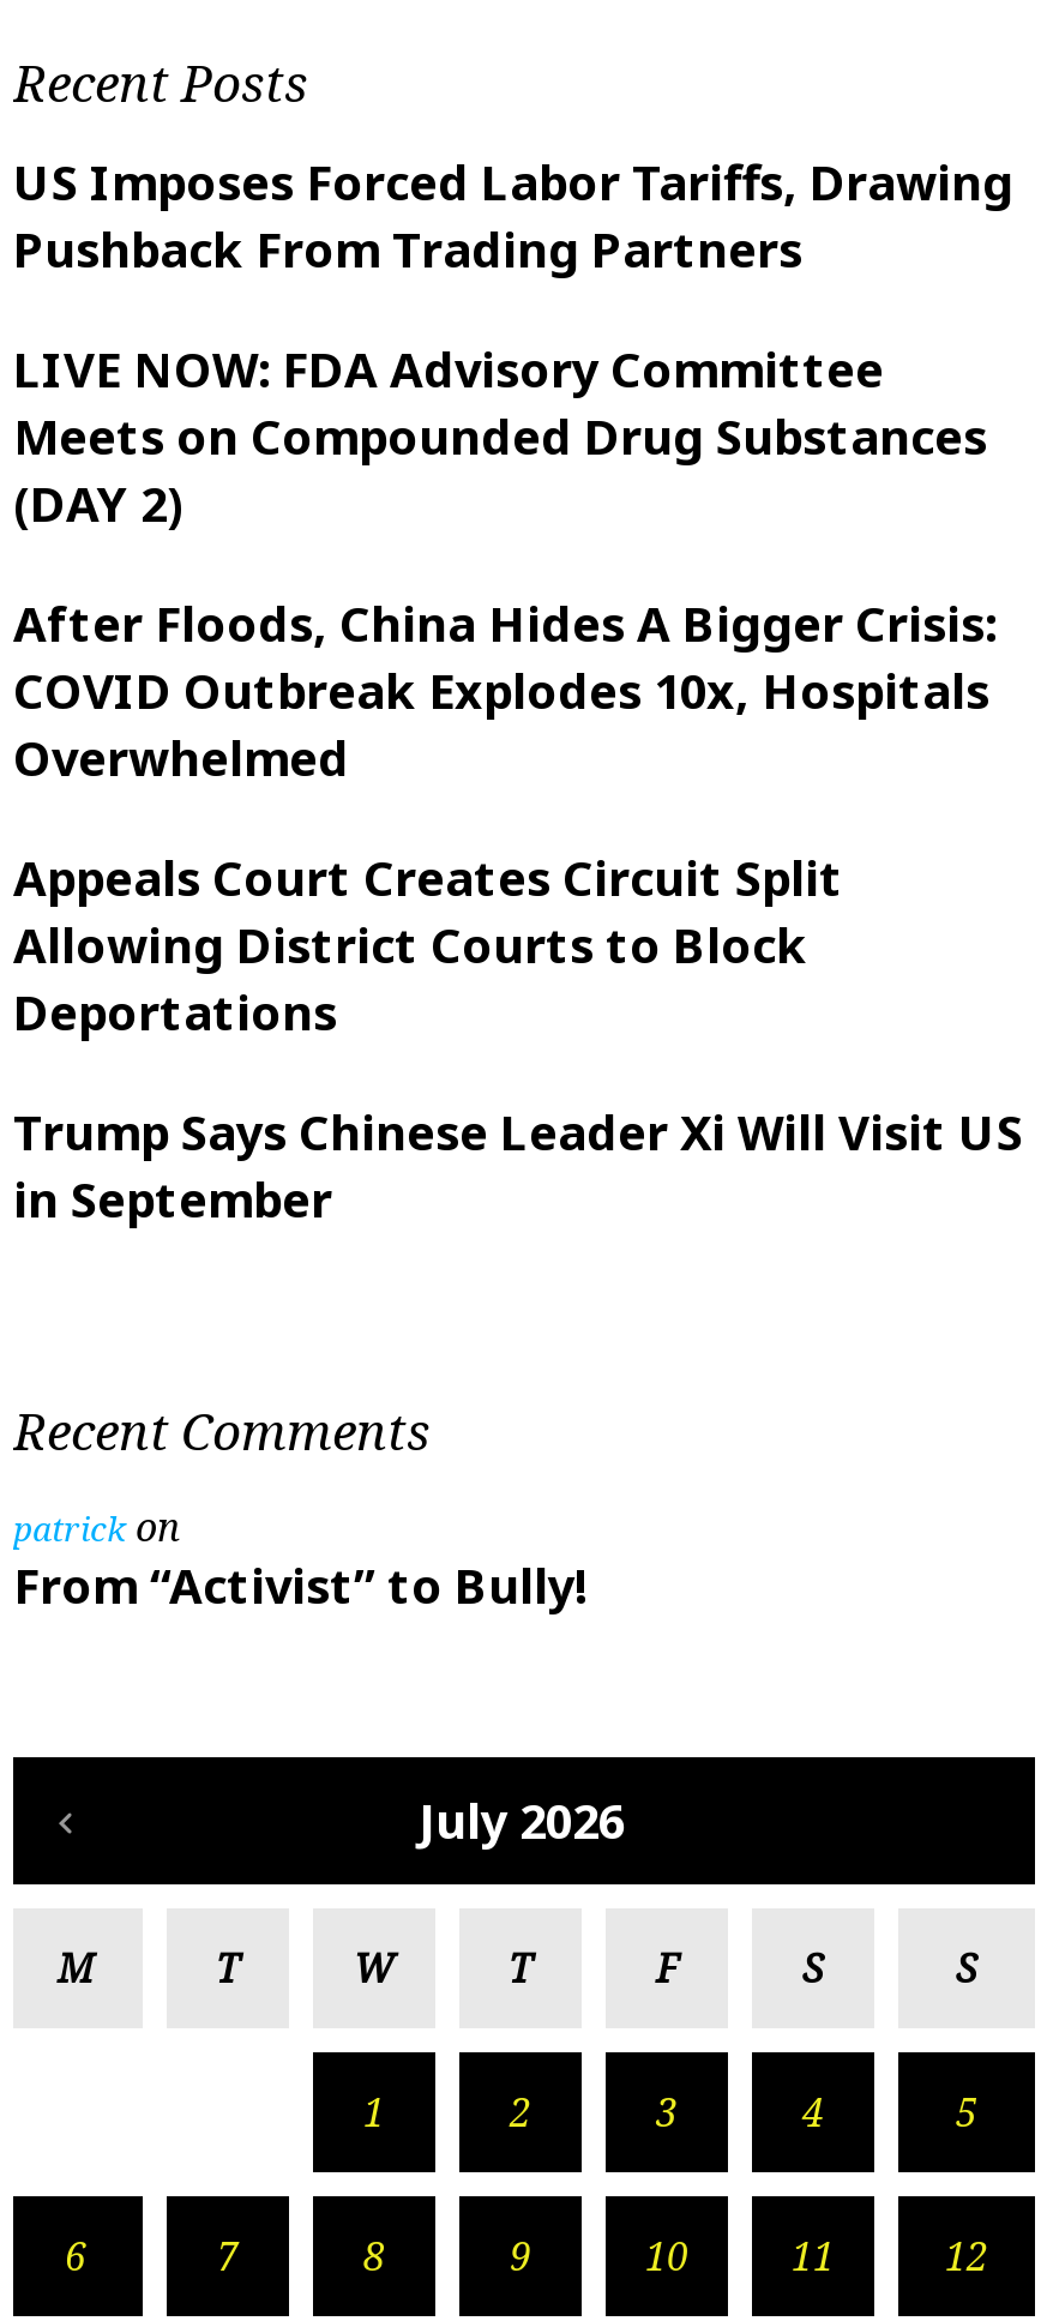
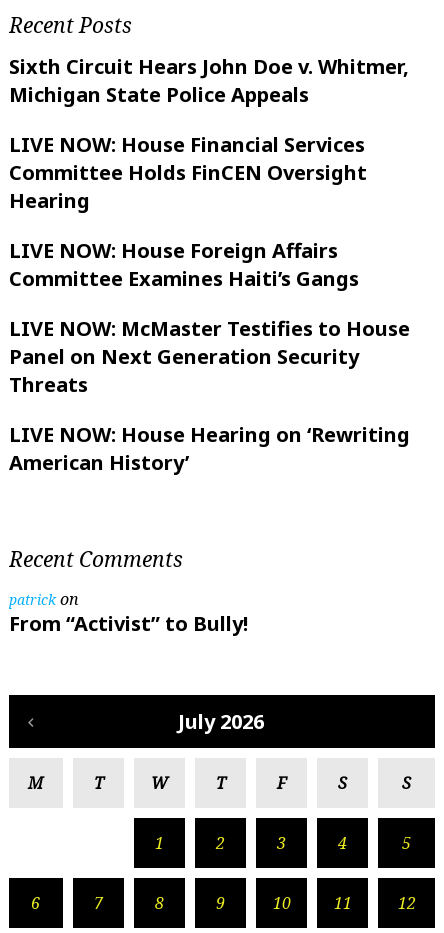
[13,150,1013,282] US Imposes Forced Labor Tariffs, Drawing | Pushback From Trading Partners -> [9,53,409,108] Sixth Circuit Hears John Doe v. Whitmer, | Michigan State Police Appeals
[13,337,987,536] LIVE NOW: FDA Advisory Committee | Meets on Compounded Drug Substances | (DAY 2) -> [9,131,367,214] LIVE NOW: House Financial Services | Committee Holds FinCEN Oversight | Hearing
[13,591,997,790] After Floods, China Hides A Bigger Crisis: | COVID Outbreak Explodes 10x, Hospitals | Overwhelmed -> [9,237,359,292] LIVE NOW: House Foreign Affairs | Committee Examines Haiti’s Gangs
[13,846,843,1045] Appeals Court Creates Circuit Split | Allowing District Courts to Block | Deportations -> [9,315,410,398] LIVE NOW: McMaster Testifies to House | Panel on Next Generation Security | Threats
[13,1100,1023,1232] Trump Says Chinese Leader Xi Will Visit US | in September -> [9,421,410,476] LIVE NOW: House Hearing on ‘Rewriting | American History’

